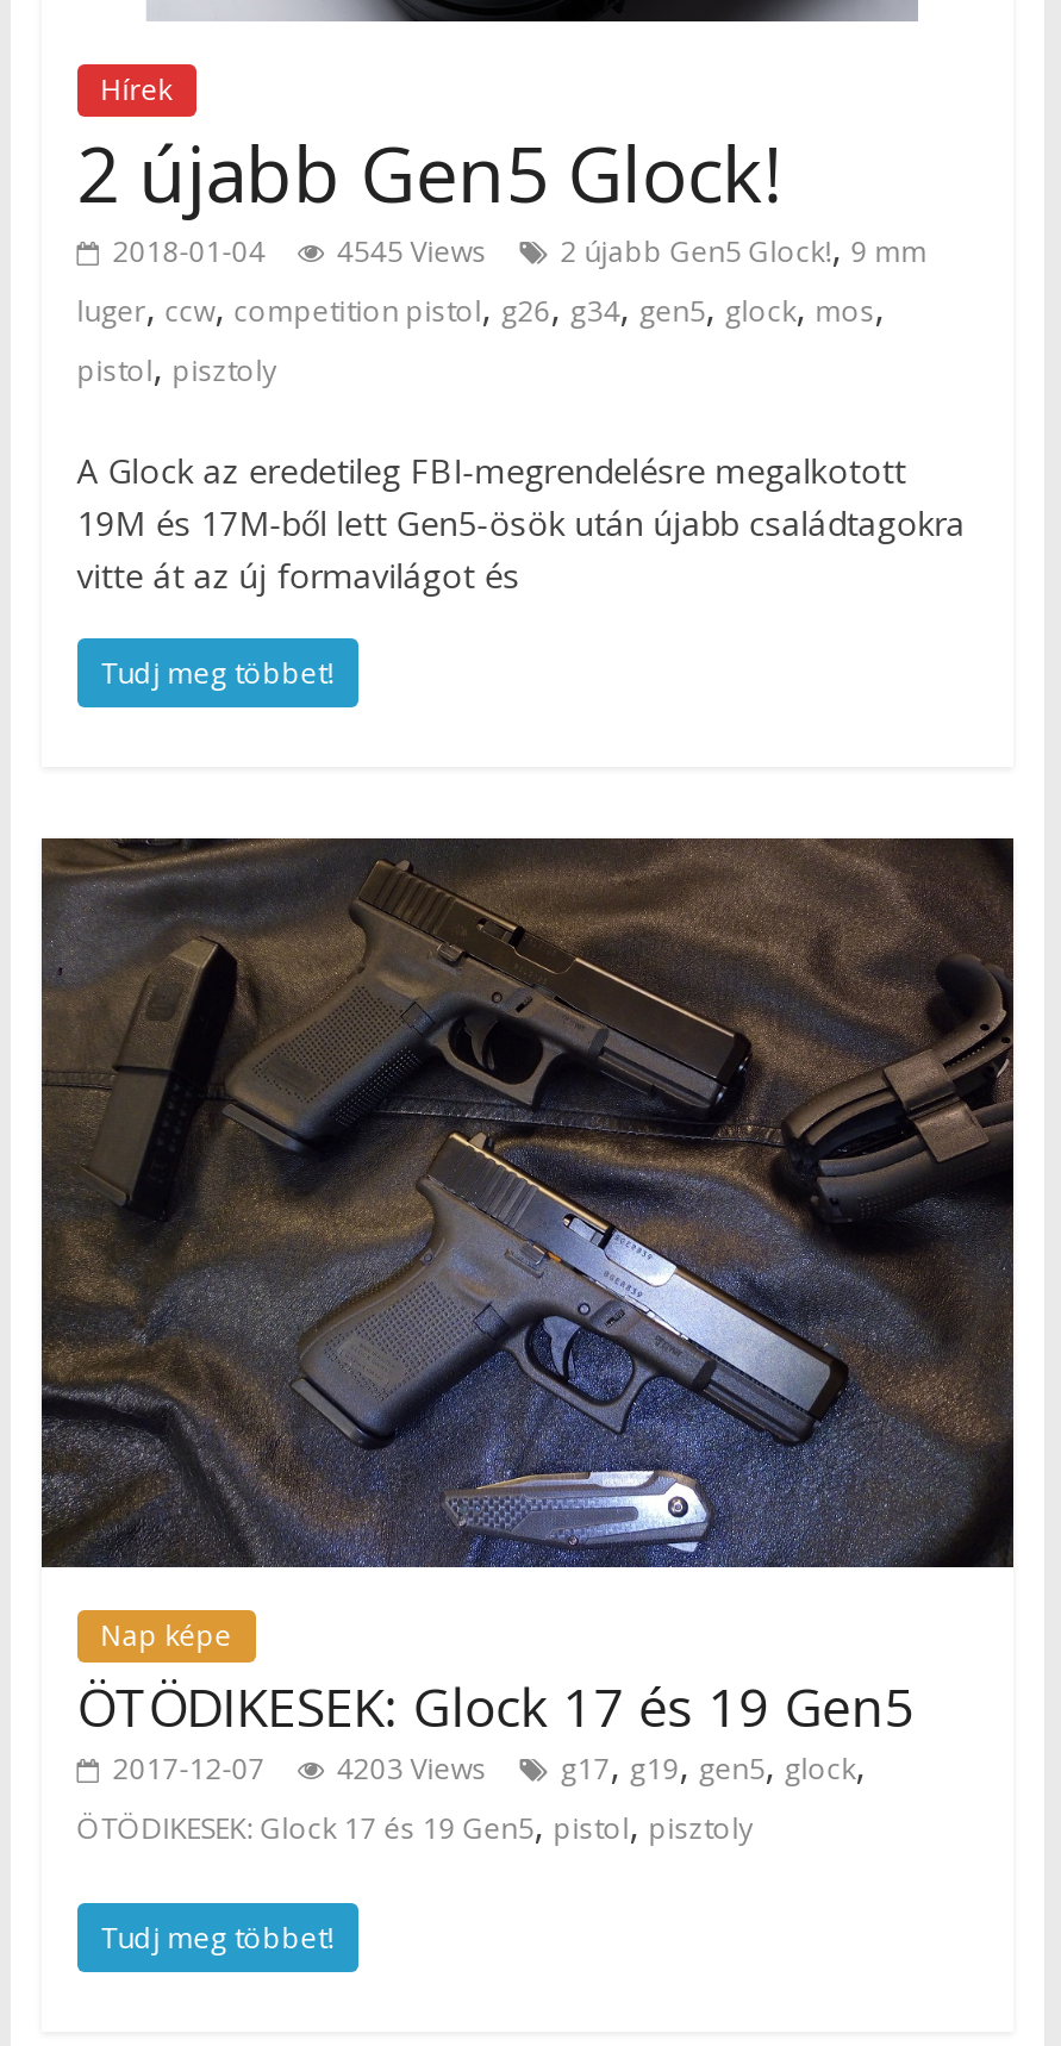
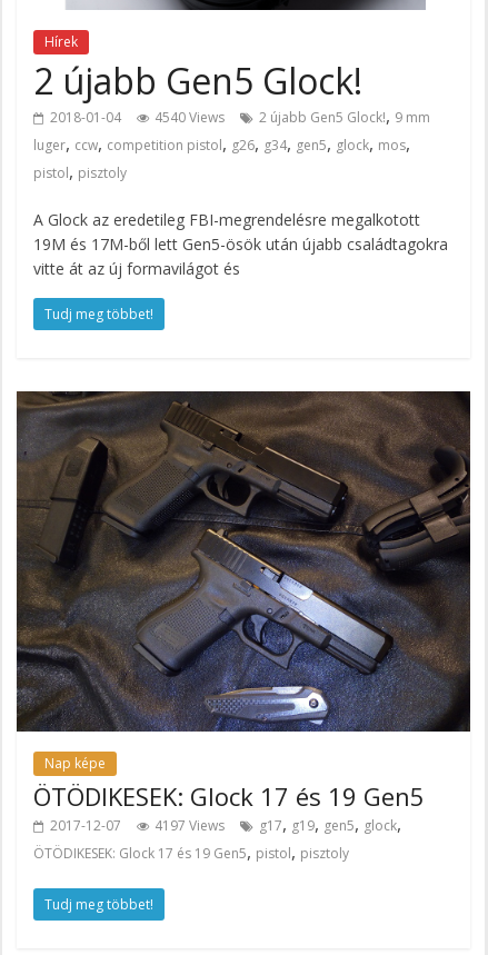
[113,221,927,273] 2018-01-04 4545 Views 2 újabb Gen5 Glock!, 9 mm -> [50,103,430,128] 2018-01-04 4540 Views 2 újabb Gen5 Glock!, 9 mm
[113,1739,865,1792] 2017-12-07 4203 Views g17, g19, gen5, glock, -> [50,812,401,836] 2017-12-07 4197 Views g17, g19, gen5, glock,

